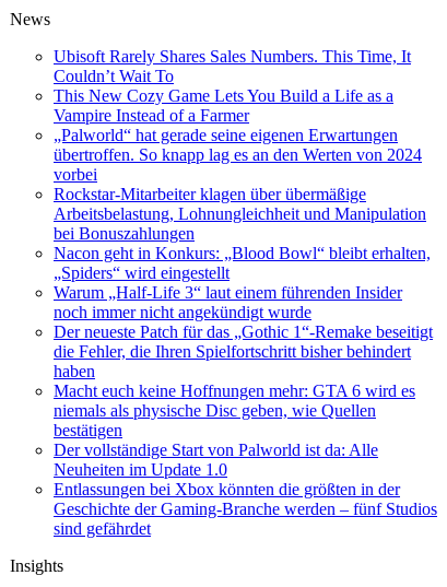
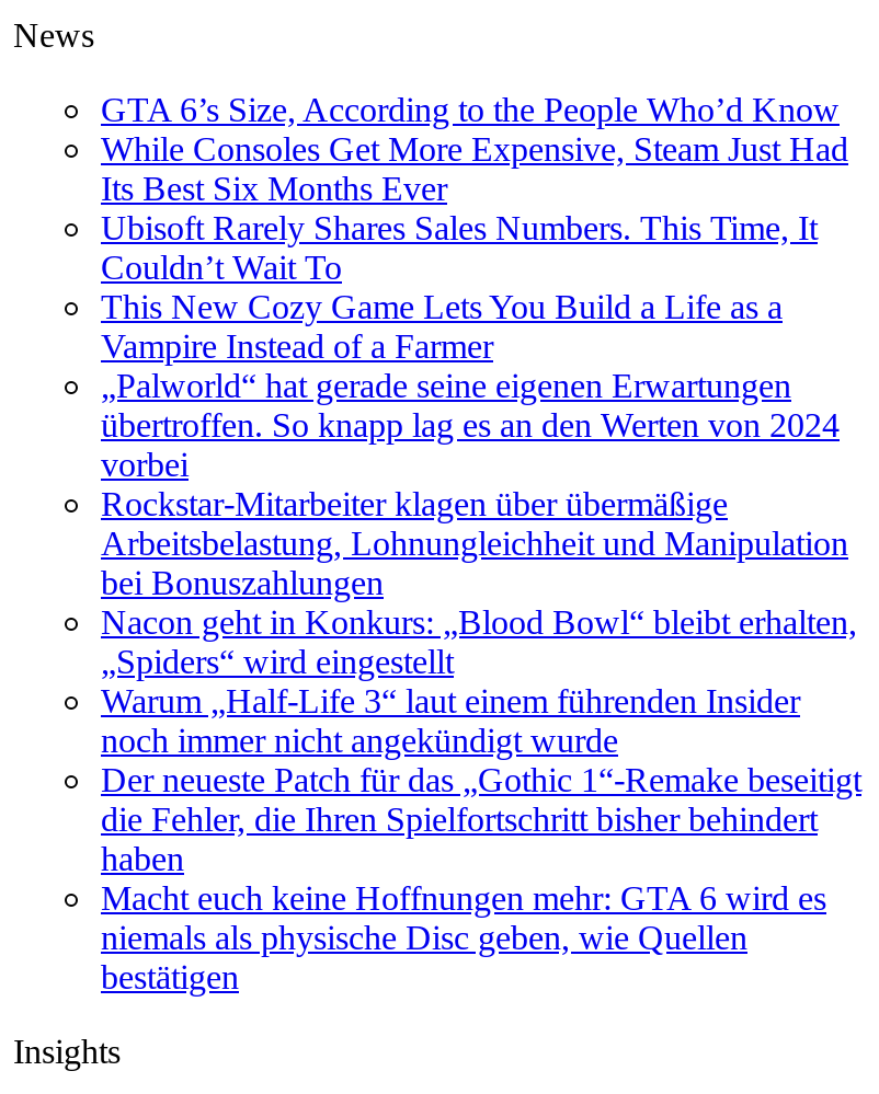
none -> [101,91,848,207] GTA 6’s Size, According to the People Who’d Know | While Consoles Get More Expensive, Steam Just Had | Its Best Six Months Ever
moved [54,47,433,439] -> [101,209,861,995]: Ubisoft Rarely Shares Sales Numbers. This Time, It | Couldn’t Wait To | This New Cozy Game Lets You Build a Life as a | ... | niemals als physische Disc geben, wie Quellen | bestätigen
[54,441,437,538] Der vollständige Start von Palworld ist da: Alle | Neuheiten im Update 1.0 | Entlassungen bei Xbox könnten die größten in der | Geschichte der Gaming-Branche werden – fünf Studios | sind gefährdet -> none

